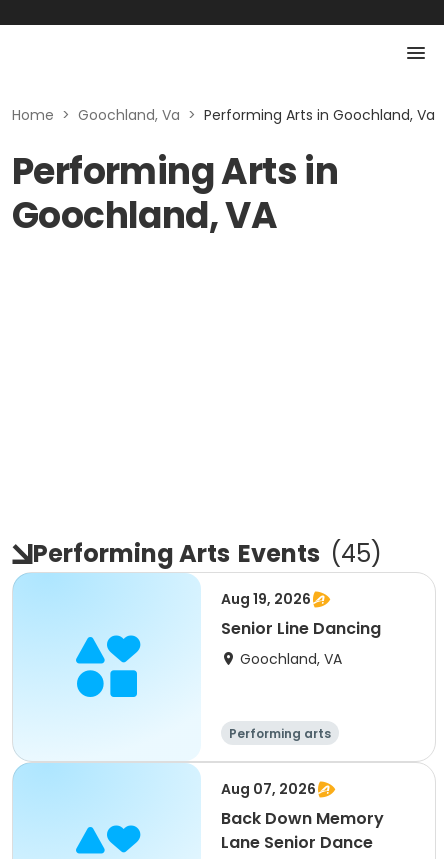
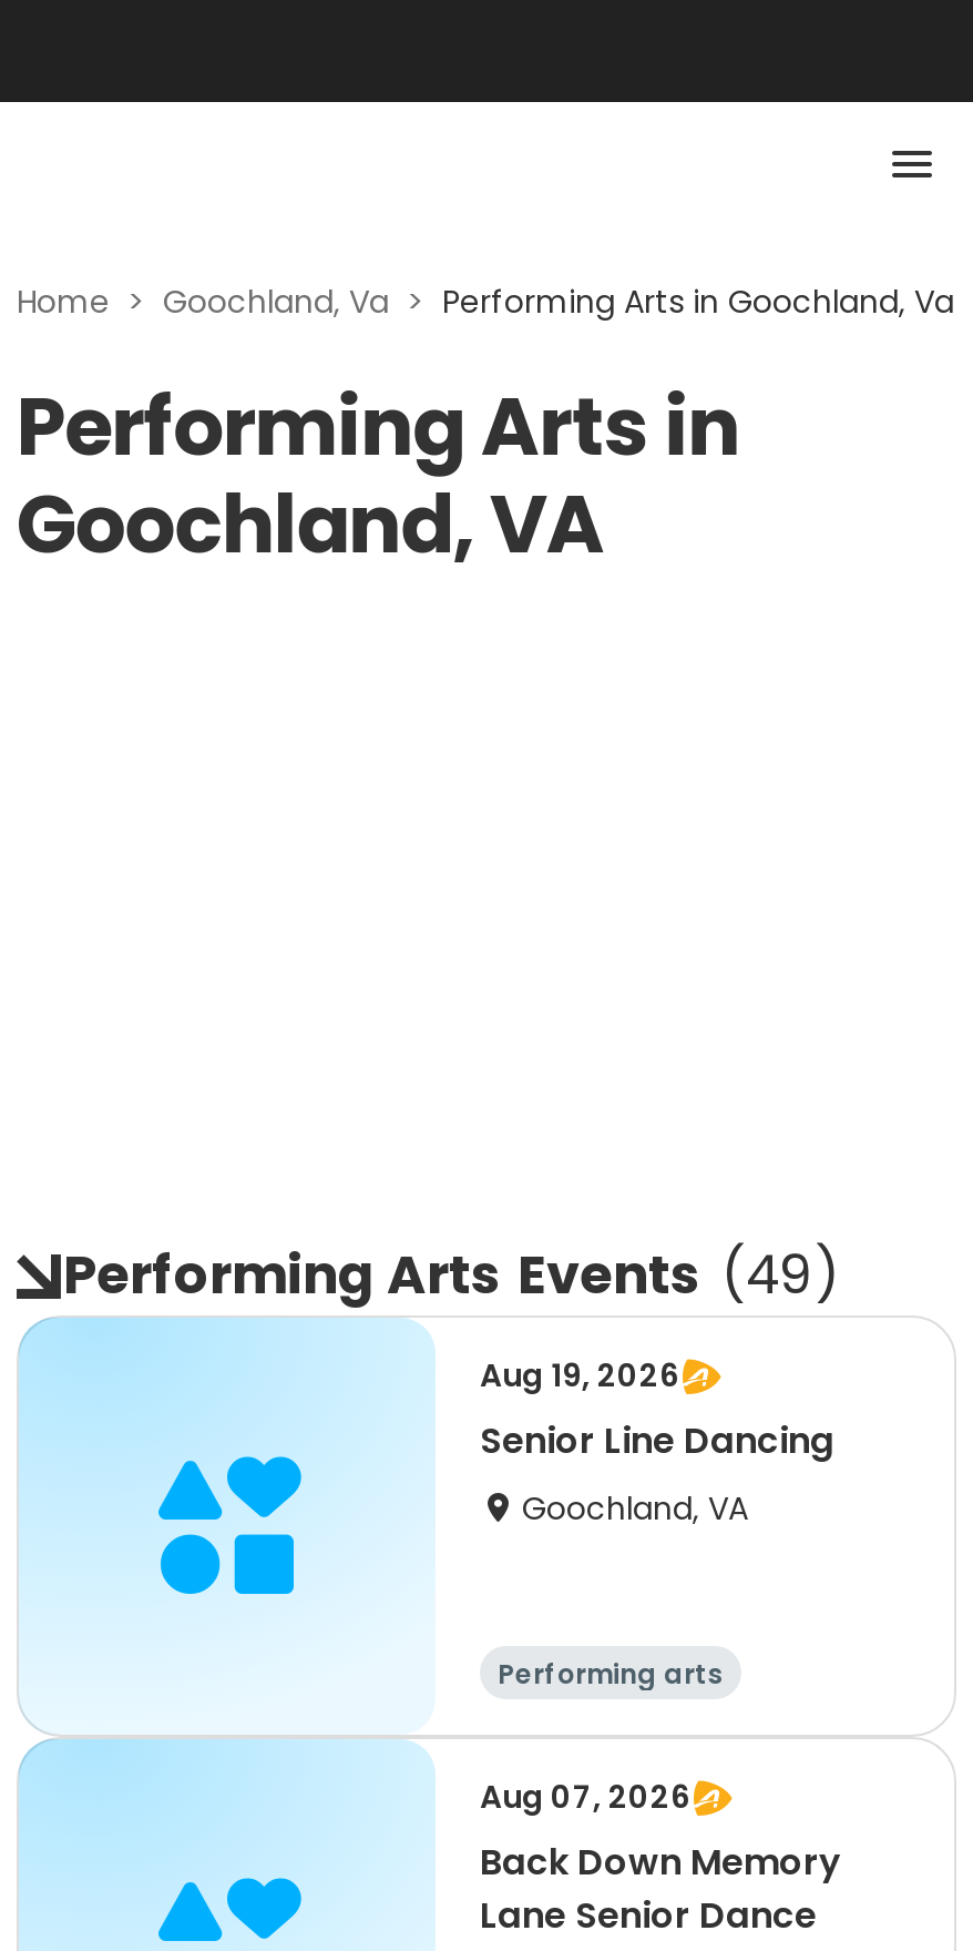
[33,537,382,570] Performing Arts Events (45) -> [63,1238,839,1311] Performing Arts Events (49)

